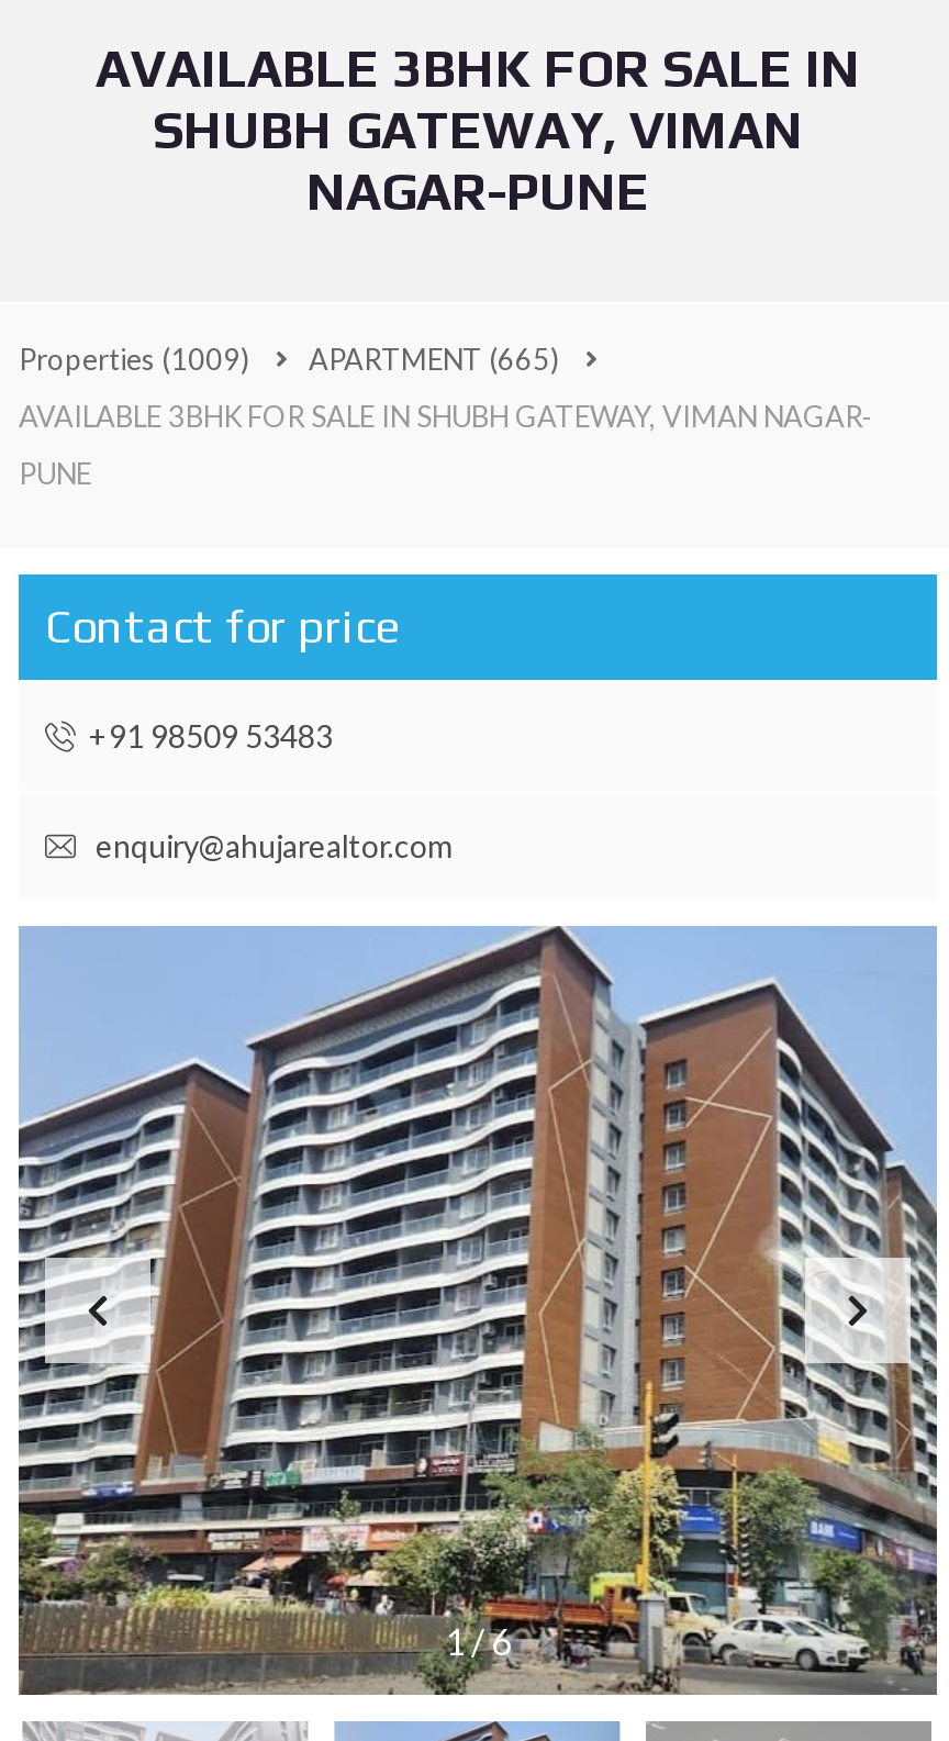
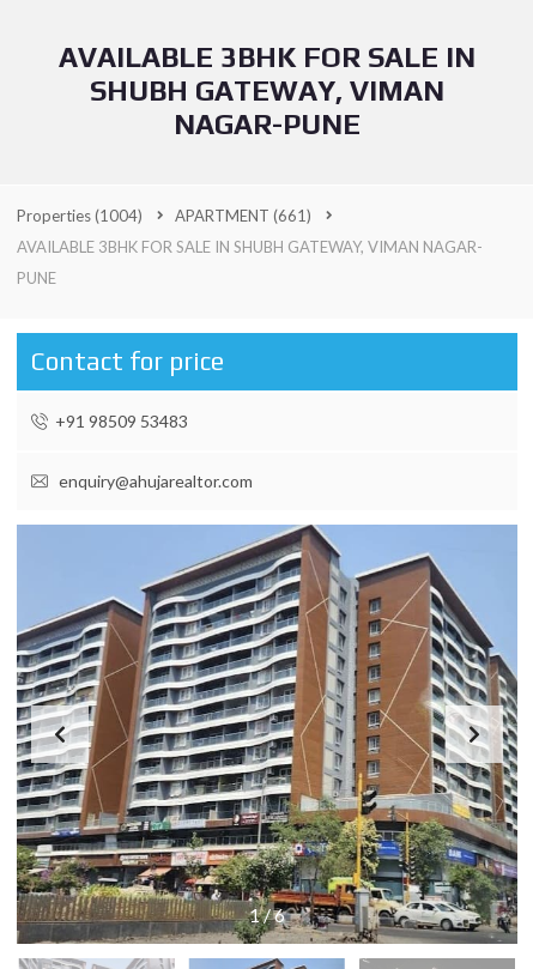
[19,342,249,377] Properties (1009) -> [17,206,143,225] Properties (1004)
[309,342,559,377] APARTMENT (665) -> [175,206,311,225] APARTMENT (661)

